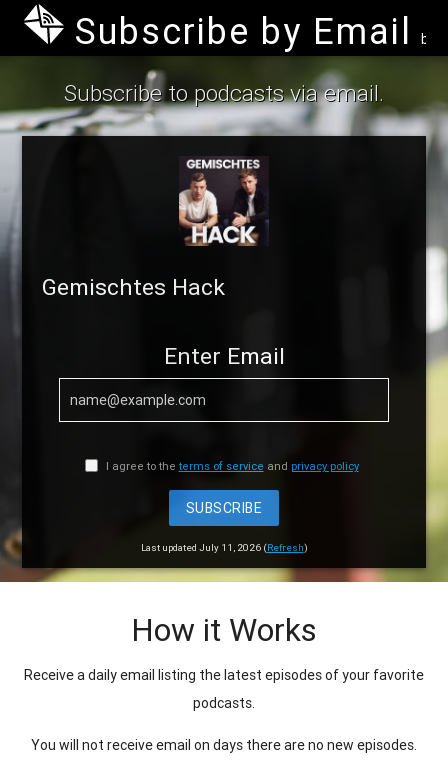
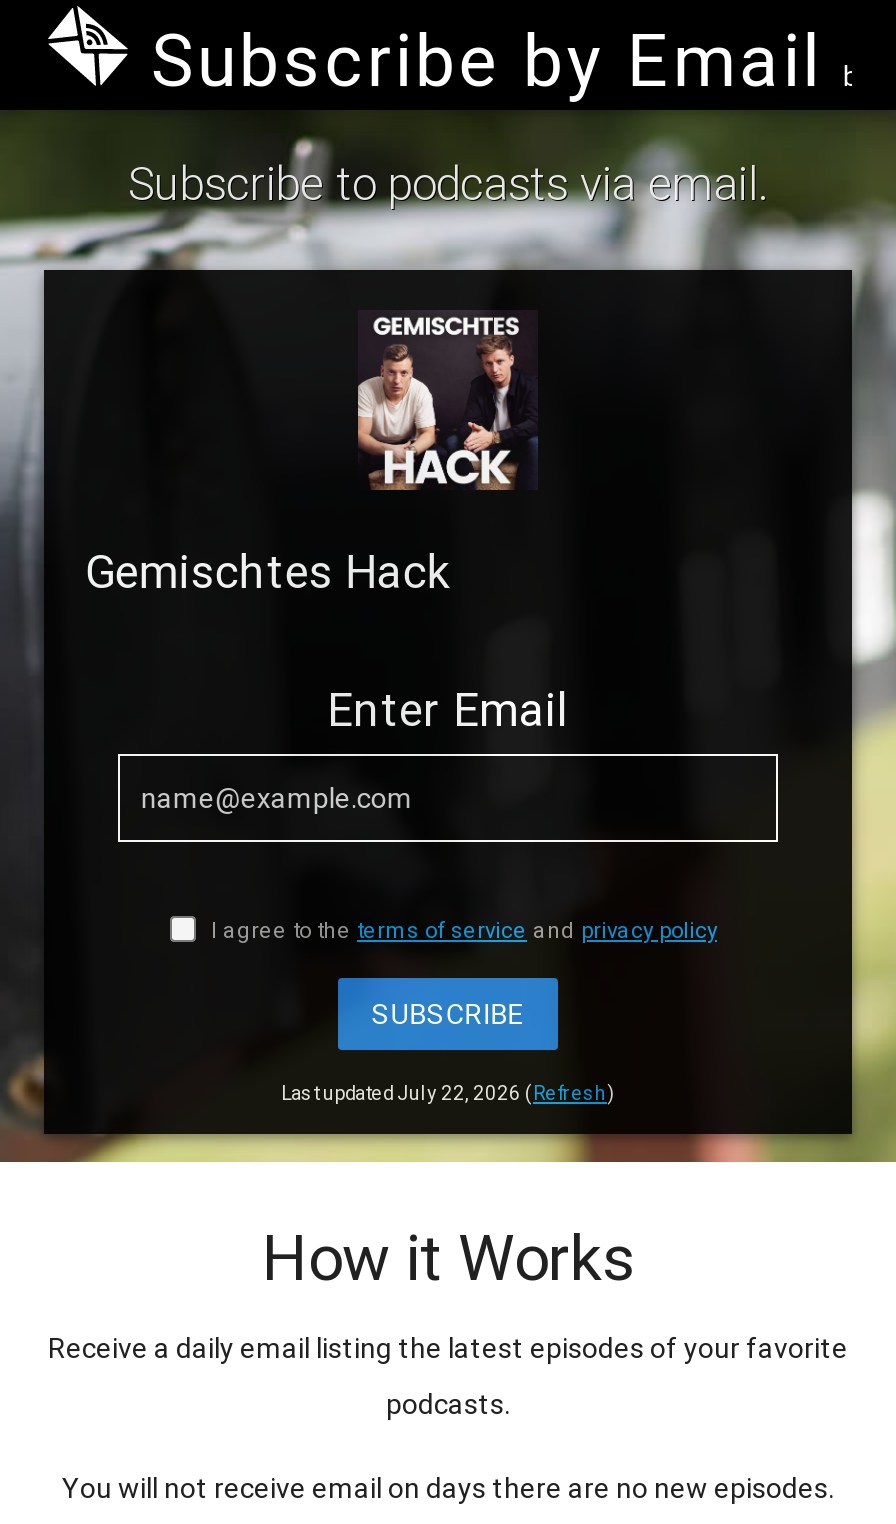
[140,541,307,554] Last updated July 11, 2026 (Refresh) -> [281,1079,615,1105] Last updated July 22, 2026 (Refresh)

